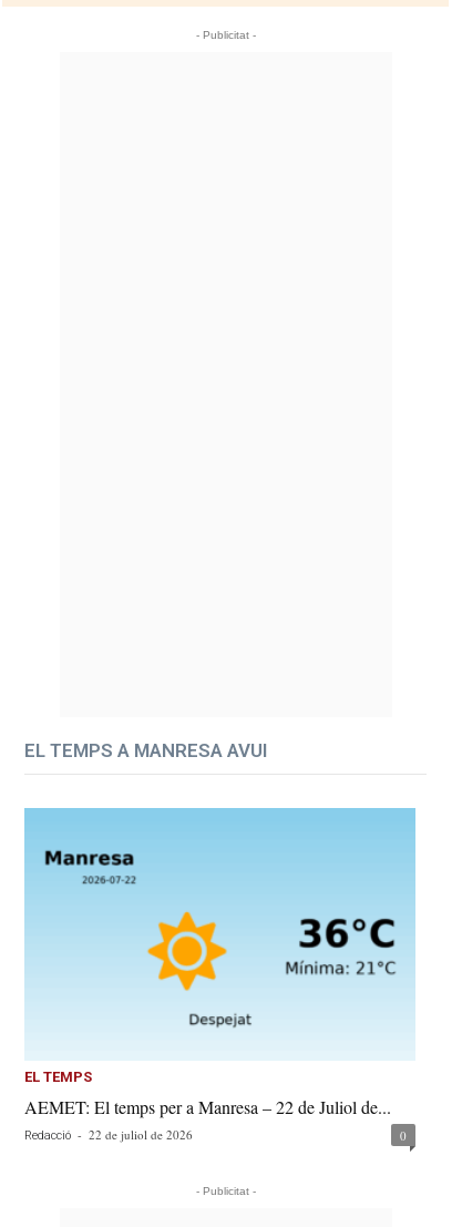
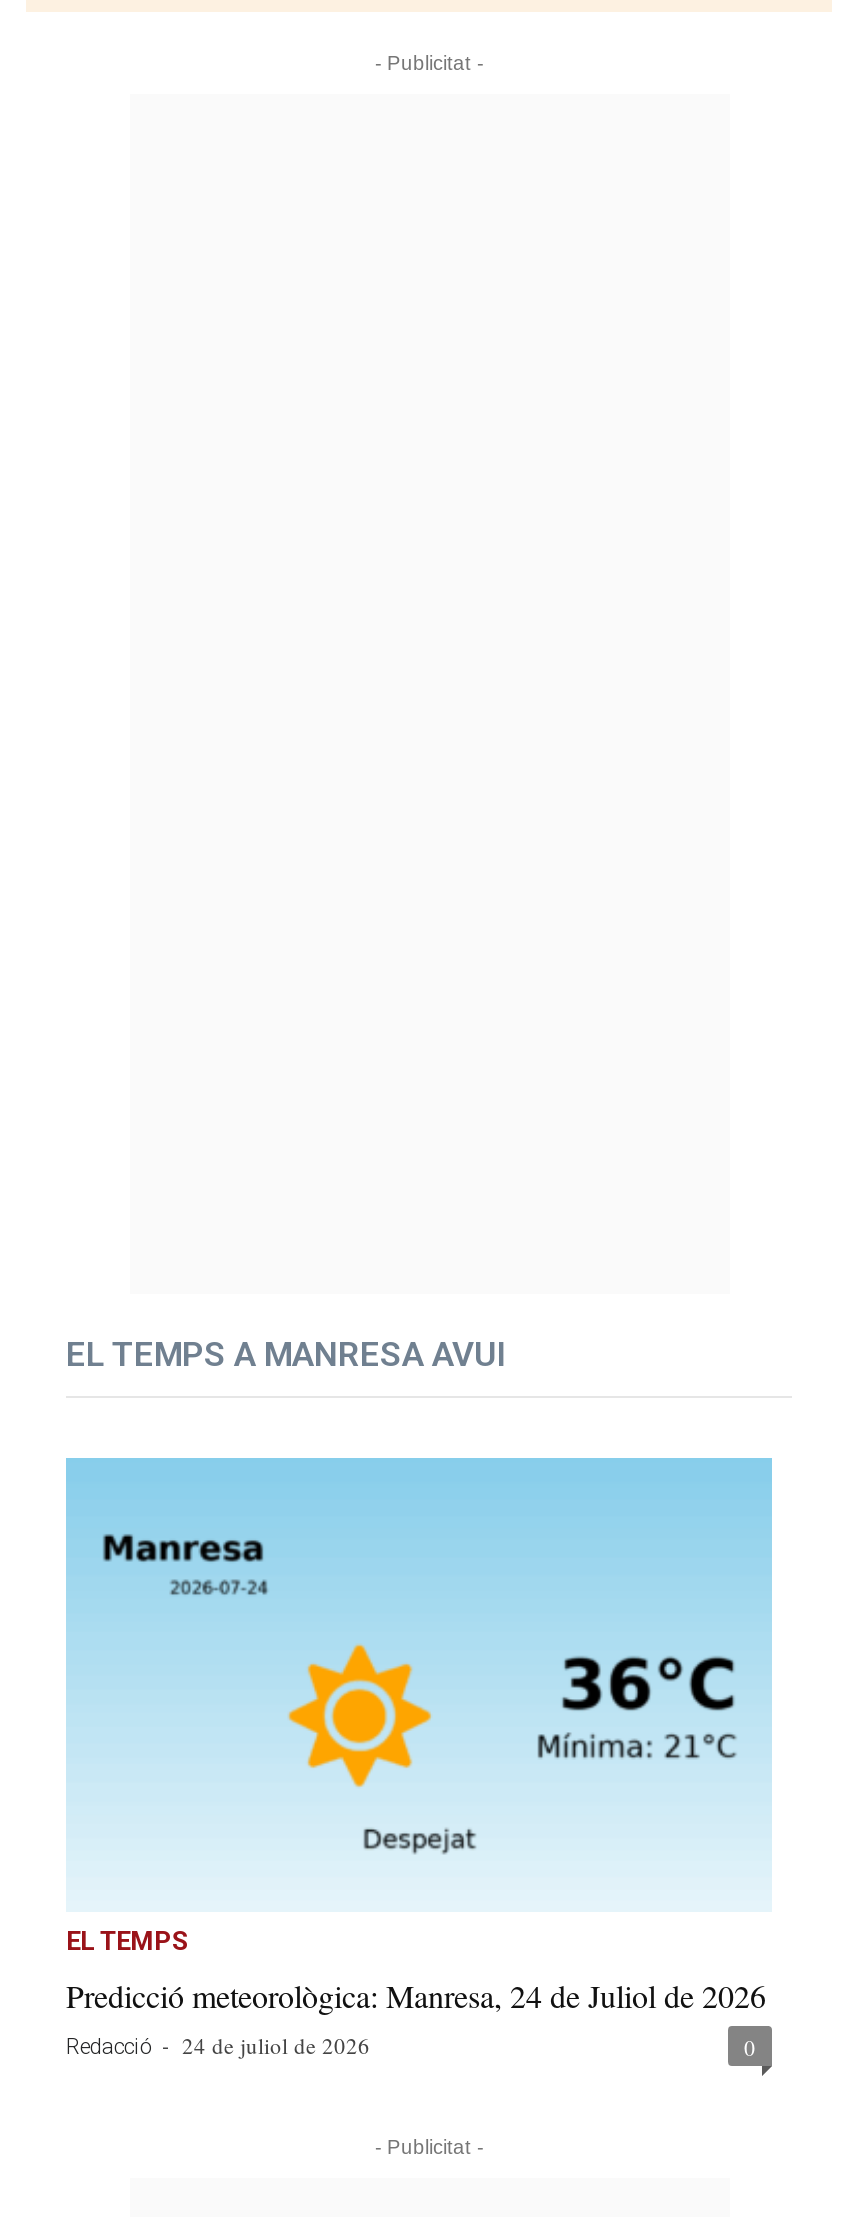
[24,1095,391,1143] AEMET: El temps per a Manresa – 22 de Juliol de... | Redacció - 22 de juliol de 2026 -> [66,1975,766,2061] Predicció meteorològica: Manresa, 24 de Juliol de 2026 | Redacció - 24 de juliol de 2026

